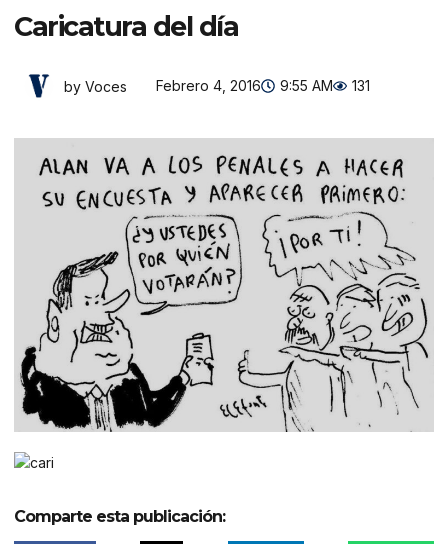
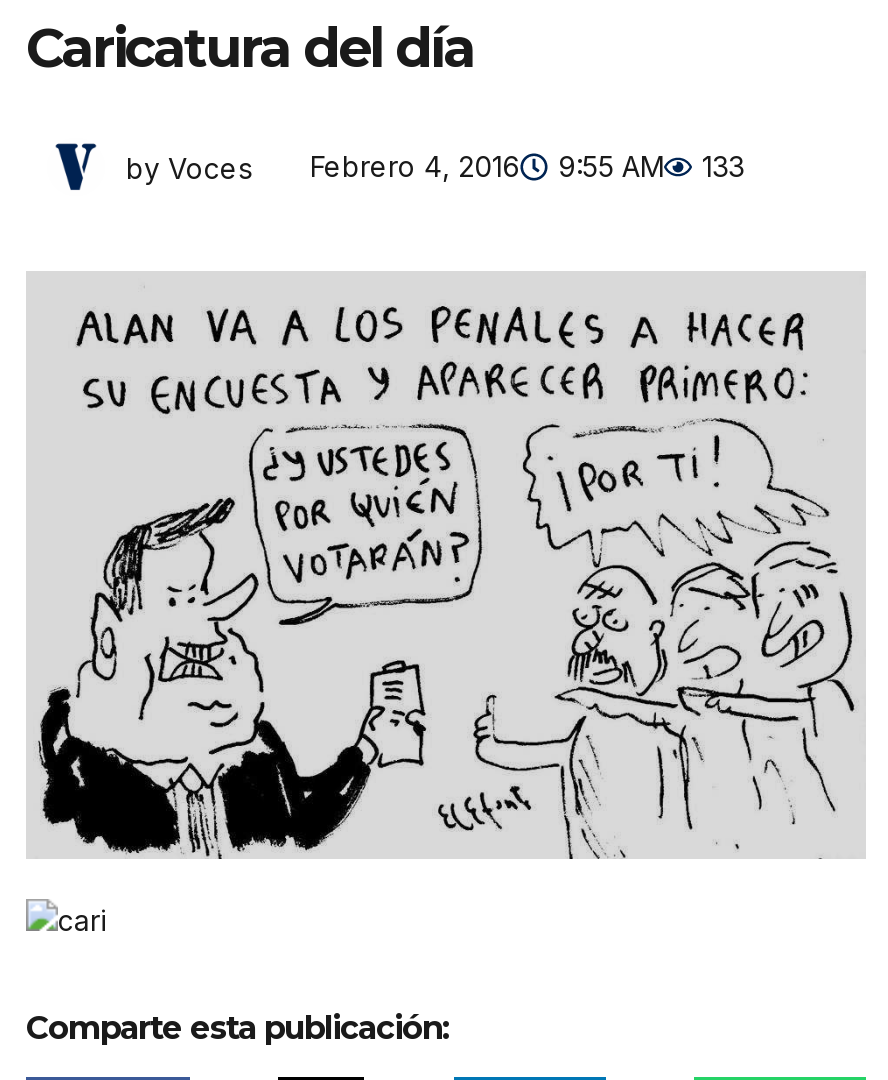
[64,77,370,94] by Voces Febrero 4, 2016 9:55 AM 131 -> [126,149,744,184] by Voces Febrero 4, 2016 9:55 AM 133

